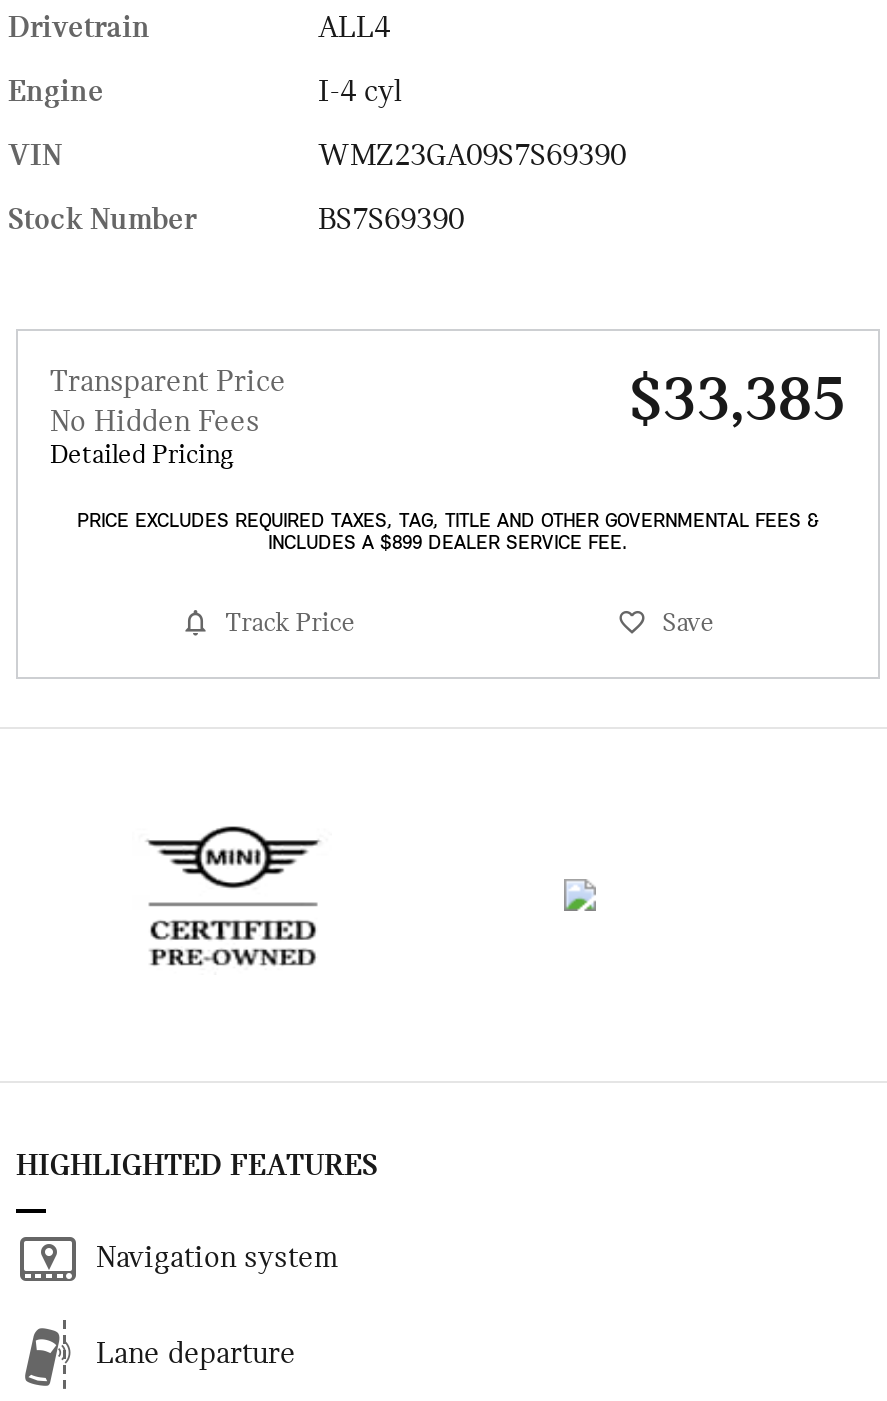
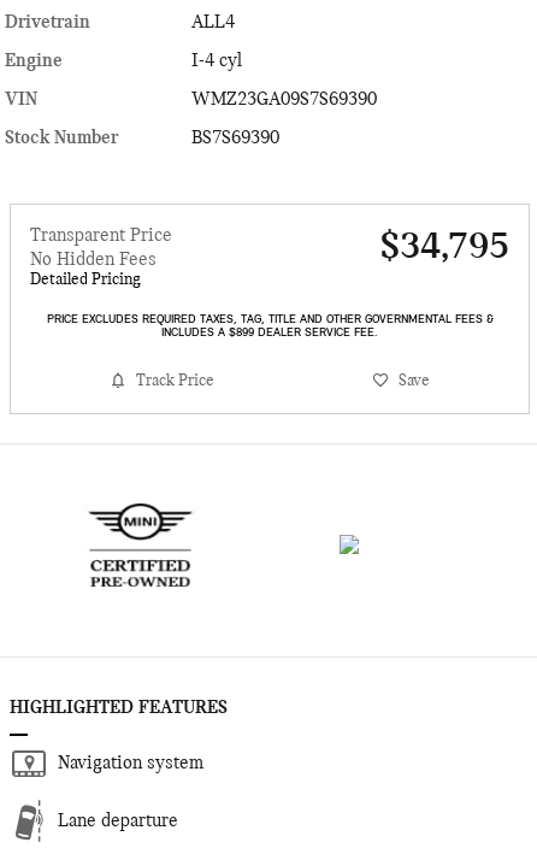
[630,371,846,435] $33,385 -> [380,229,509,267] $34,795

